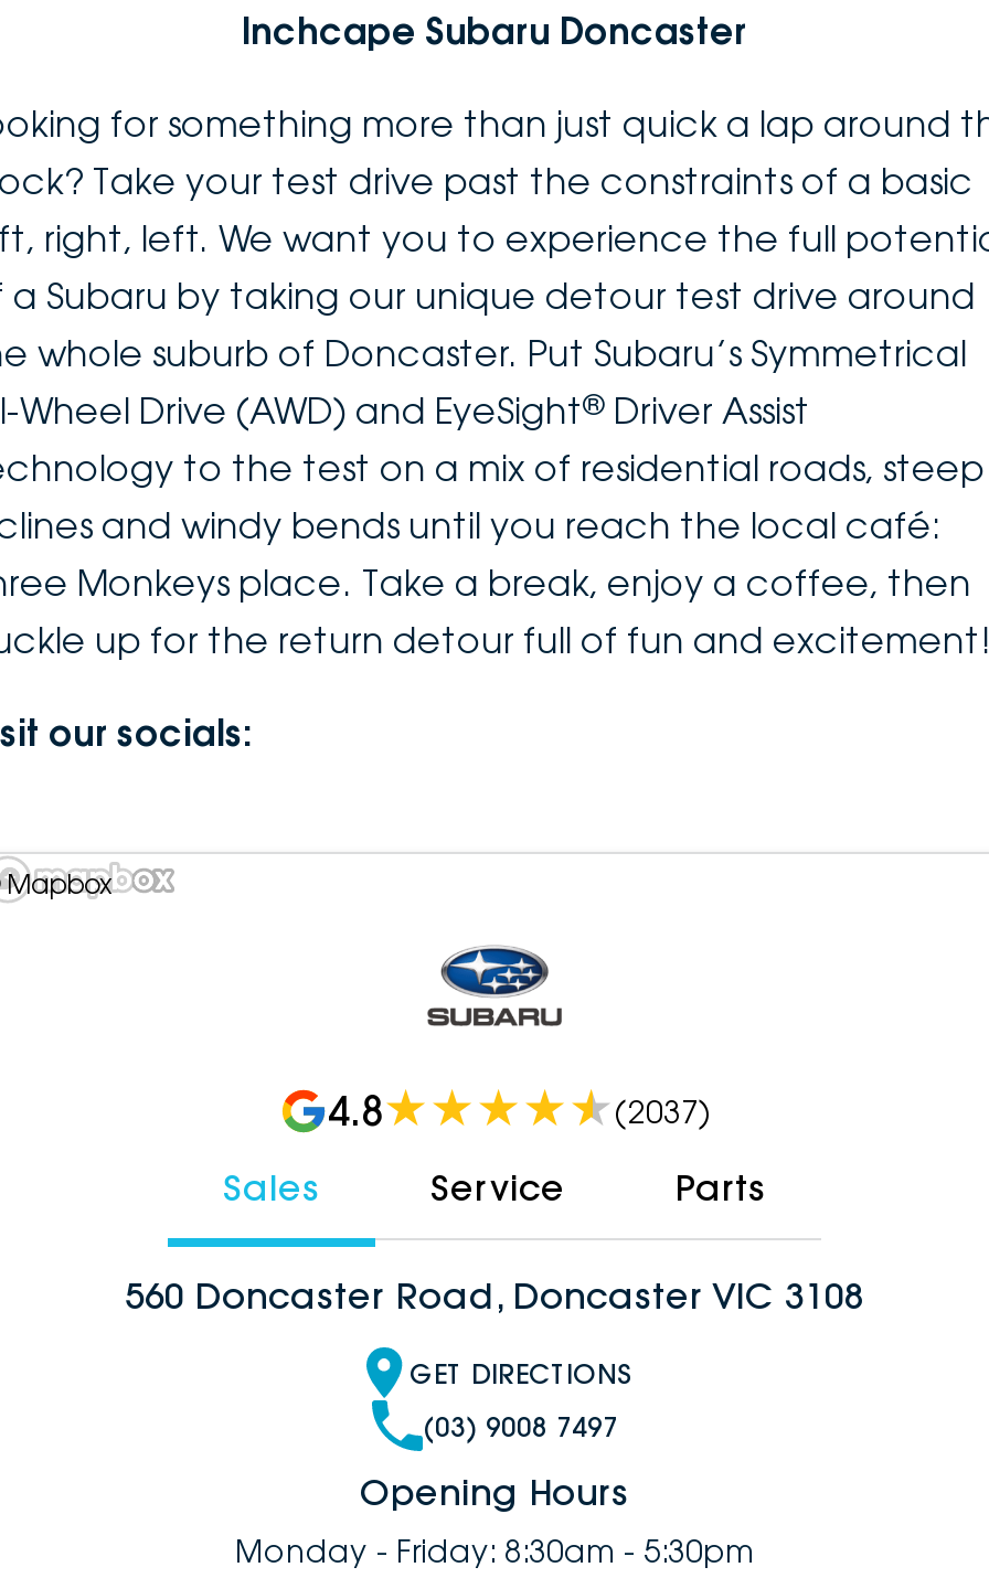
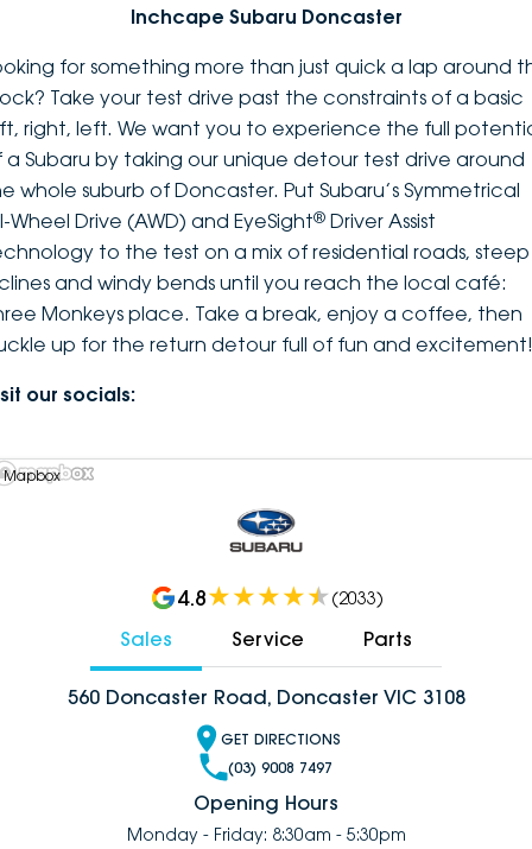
[615,1092,712,1130] (2037) -> [331,588,383,608] (2033)

